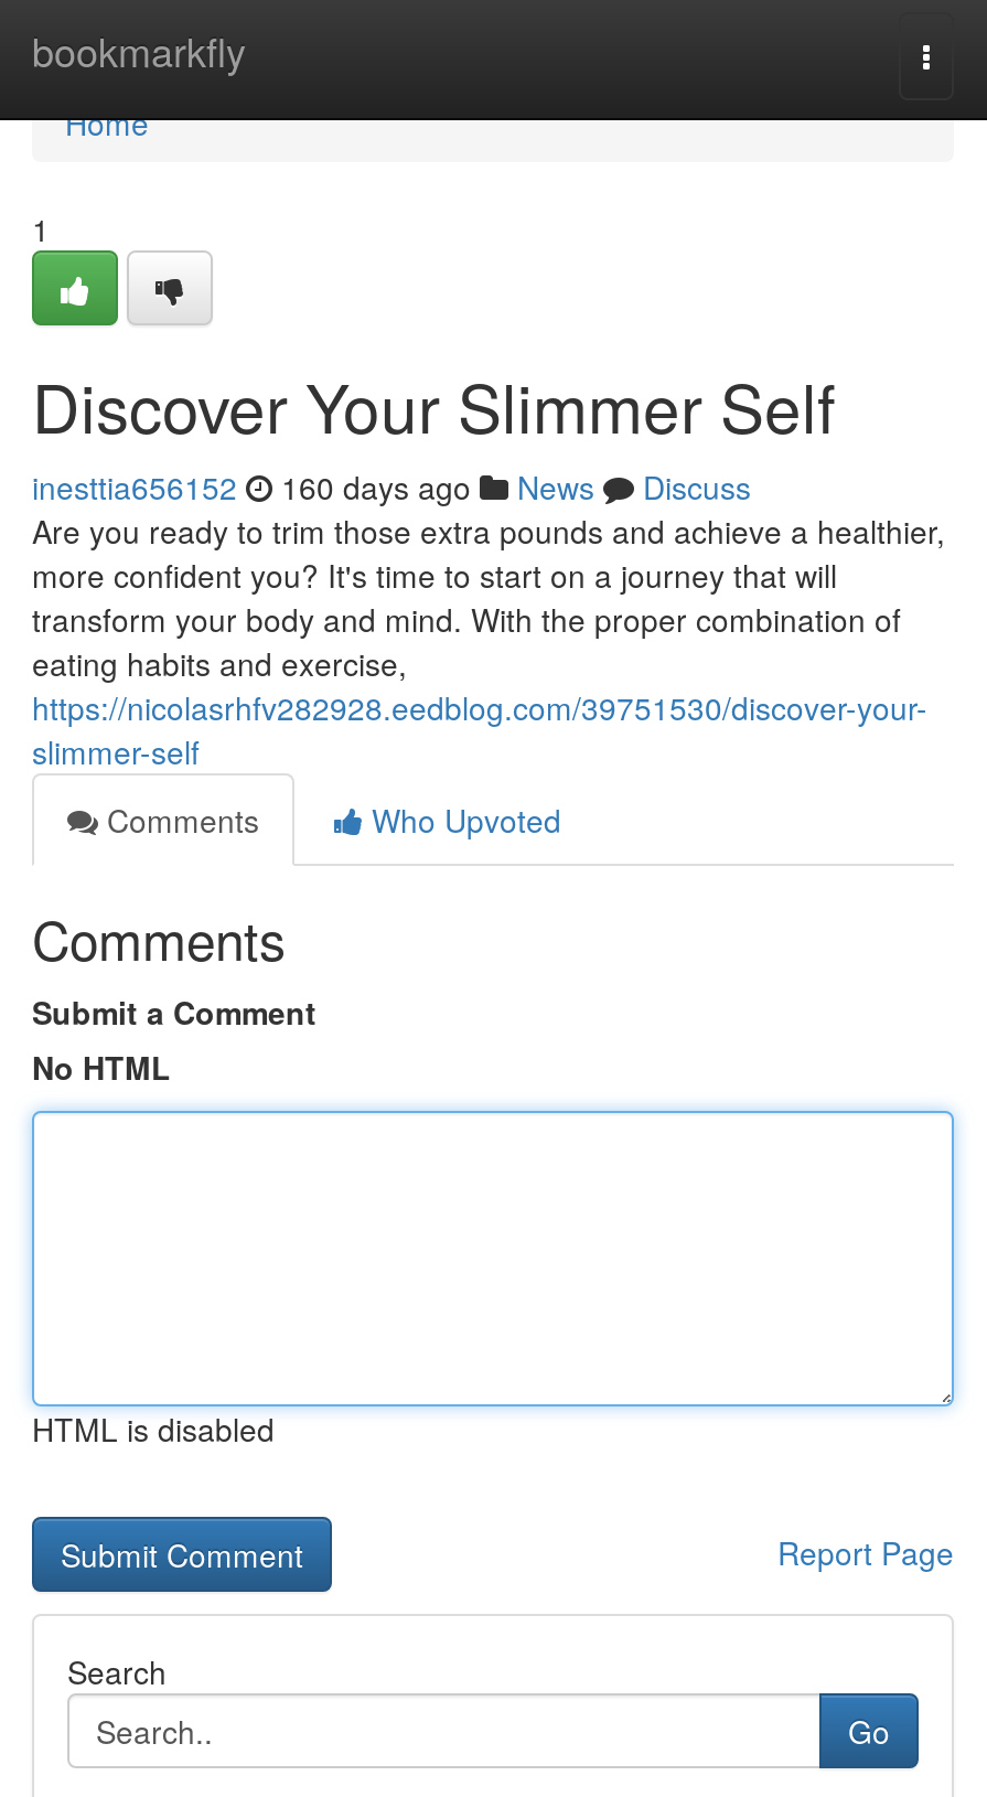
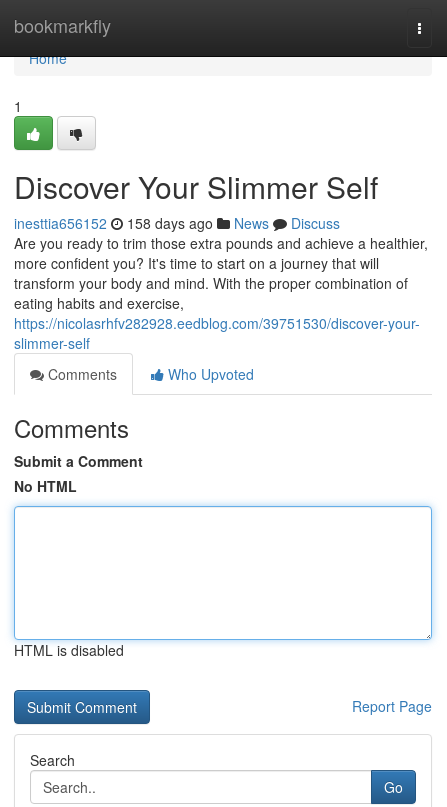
[32,464,751,509] inesttia656152 160 days ago News Discuss -> [14,213,340,233] inesttia656152 158 days ago News Discuss

